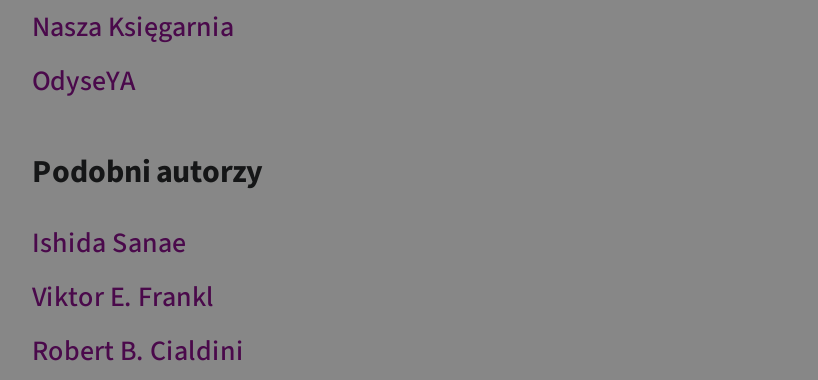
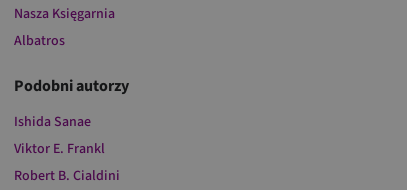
[32,62,136,102] OdyseYA -> [14,31,65,51] Albatros

